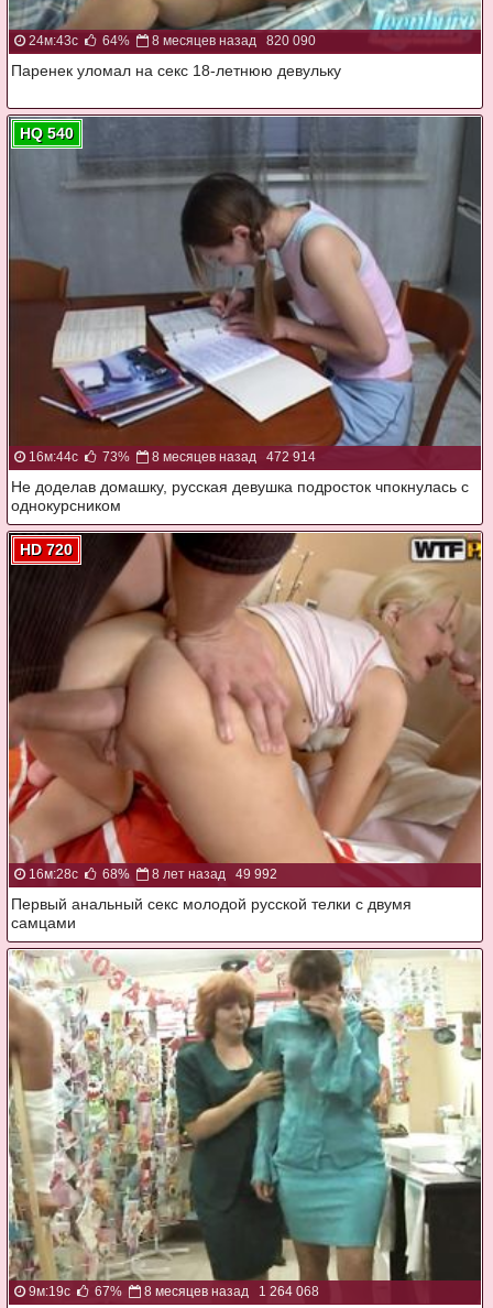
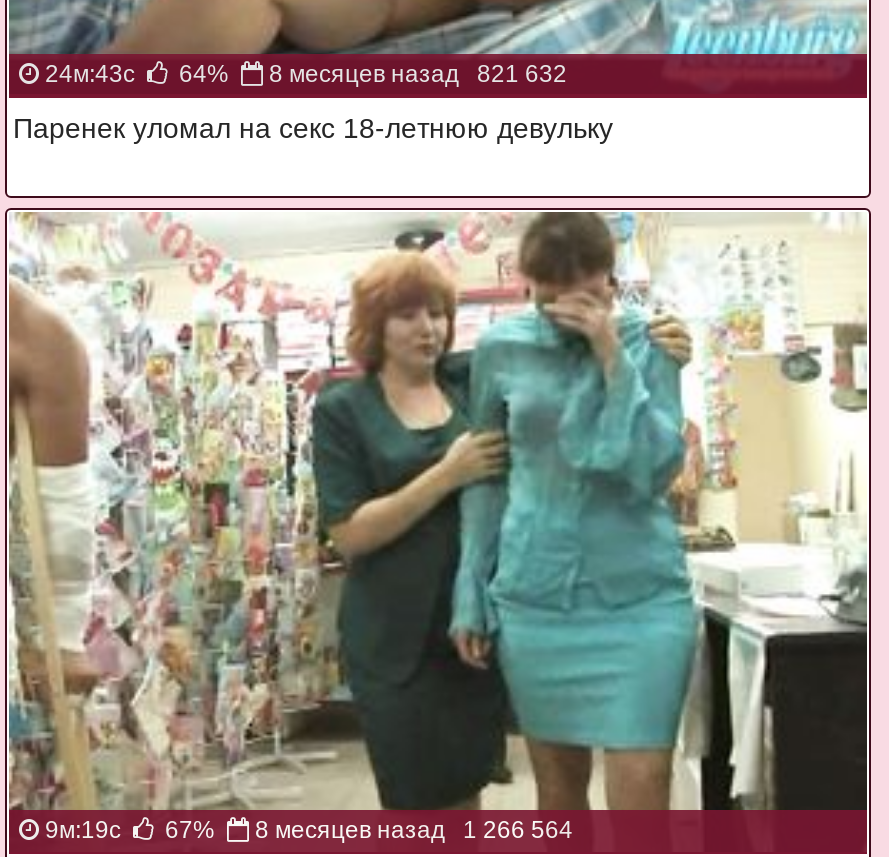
[152,33,316,48] 8 месяцев назад 820 090 -> [269,59,567,87] 8 месяцев назад 821 632
[9,117,481,447] [image] | HQ 540 -> none
[7,450,483,864] [image] | 16м:44с | 73% | 8 месяцев назад 472 914 | Не доделав домашку, русская девушка подросток чпокнулась с | однокурсником | HD 720 -> none
[11,867,412,932] 16м:28с | 68% | 8 лет назад 49 992 | Первый анальный секс молодой русской телки с двумя | самцами -> none
[144,1284,319,1300] 8 месяцев назад 1 264 068 -> [255,817,573,845] 8 месяцев назад 1 266 564

